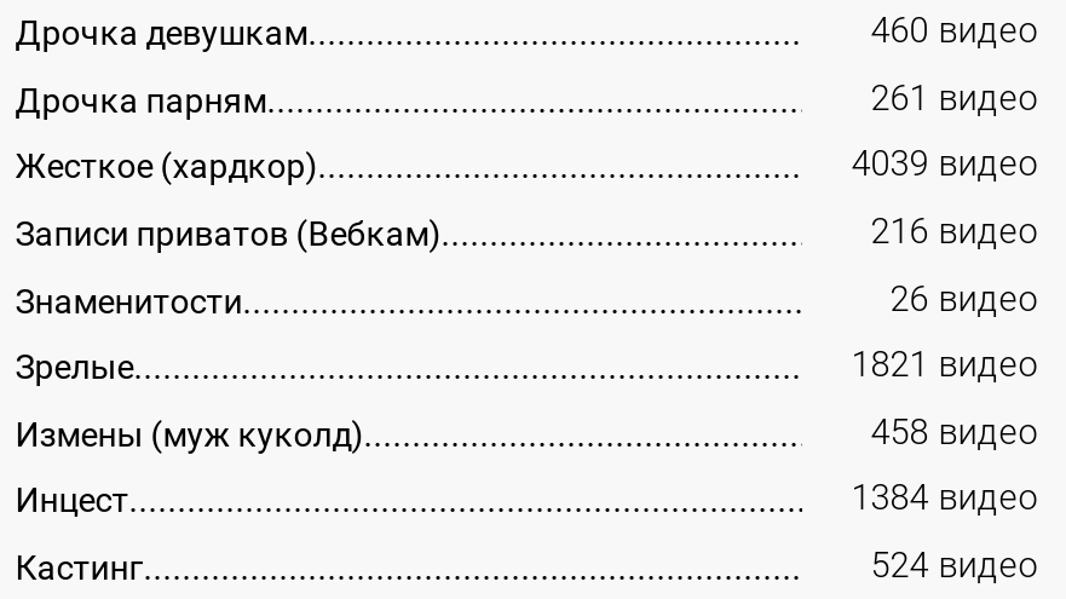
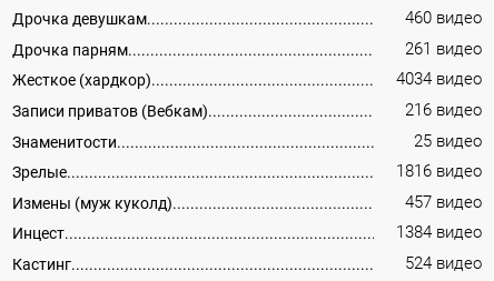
[851,145,1038,186] 4039 видео -> [396,70,482,89] 4034 видео
[890,279,1038,320] 26 видео -> [414,132,482,151] 25 видео
[851,345,1038,387] 1821 видео -> [396,162,482,181] 1816 видео
[871,412,1038,453] 458 видео -> [405,193,482,212] 457 видео

